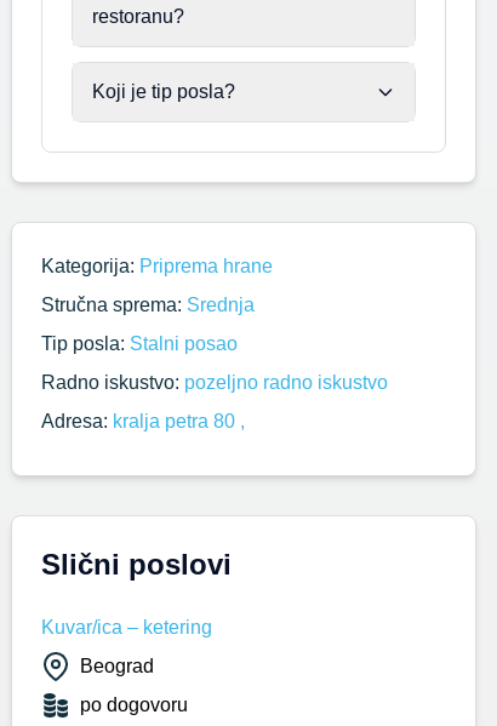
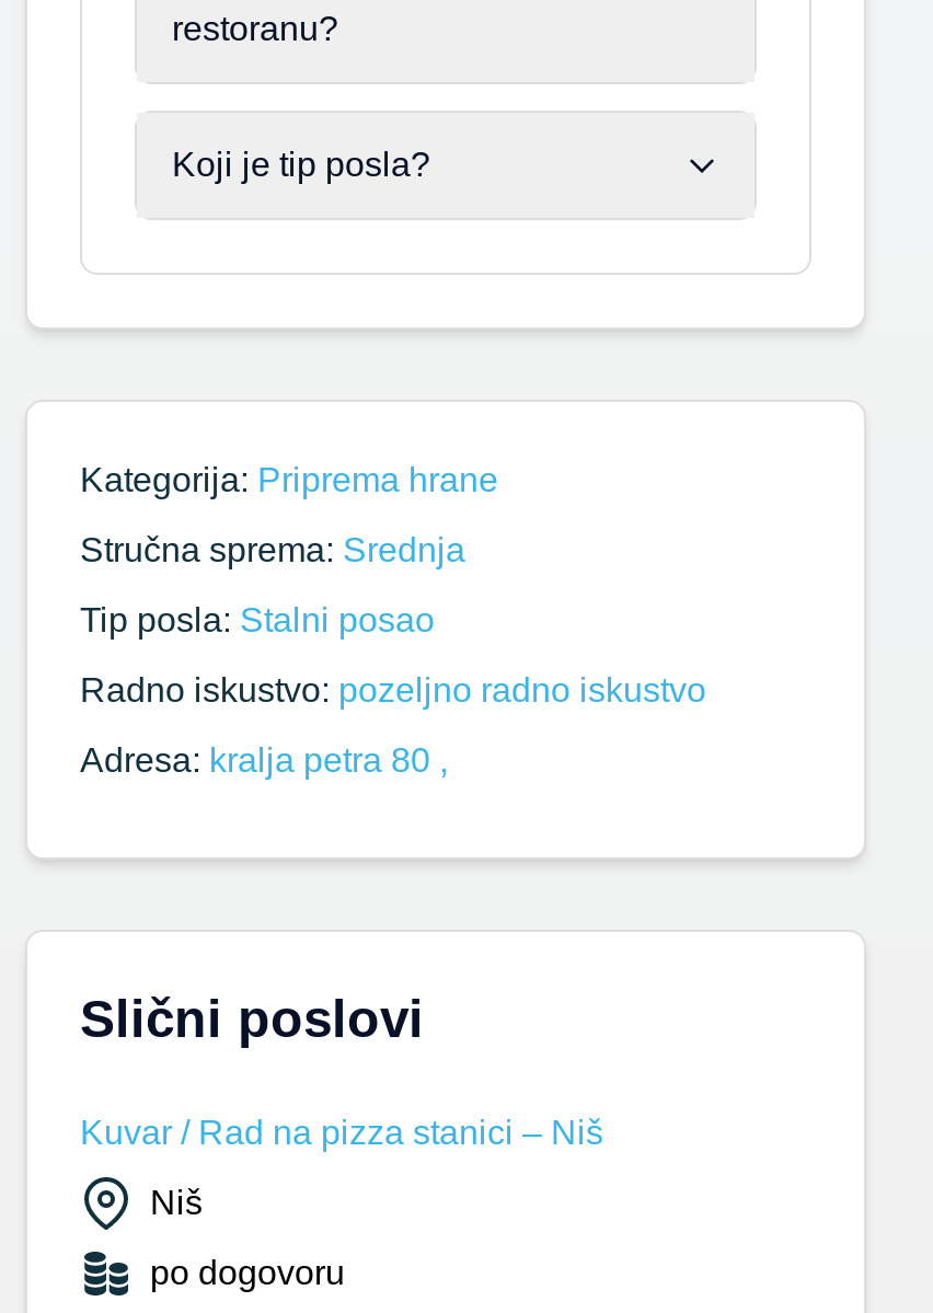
[41,617,212,638] Kuvar/ica – ketering -> [80,1114,603,1151] Kuvar / Rad na pizza stanici – Niš
[80,656,154,676] Beograd -> [150,1184,203,1221] Niš

